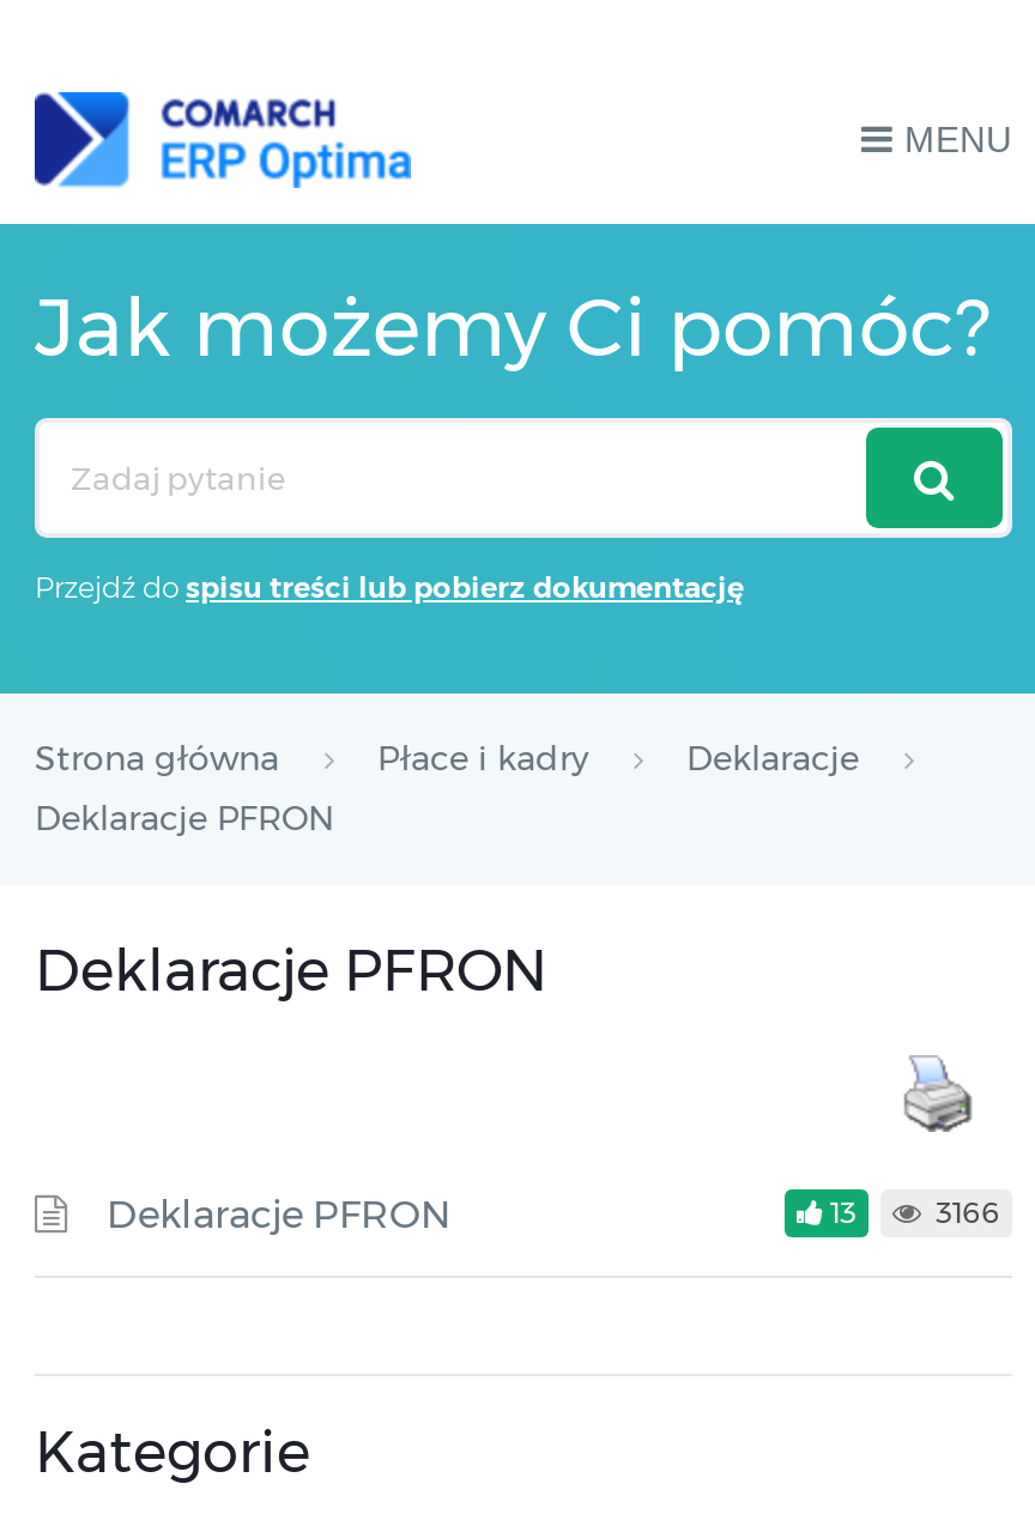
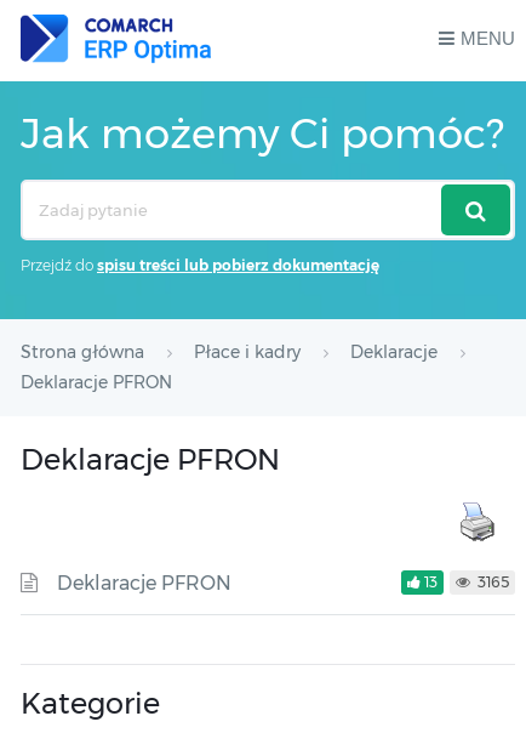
[830,1194,1000,1230] 13 3166 -> [424,573,509,591] 13 3165

